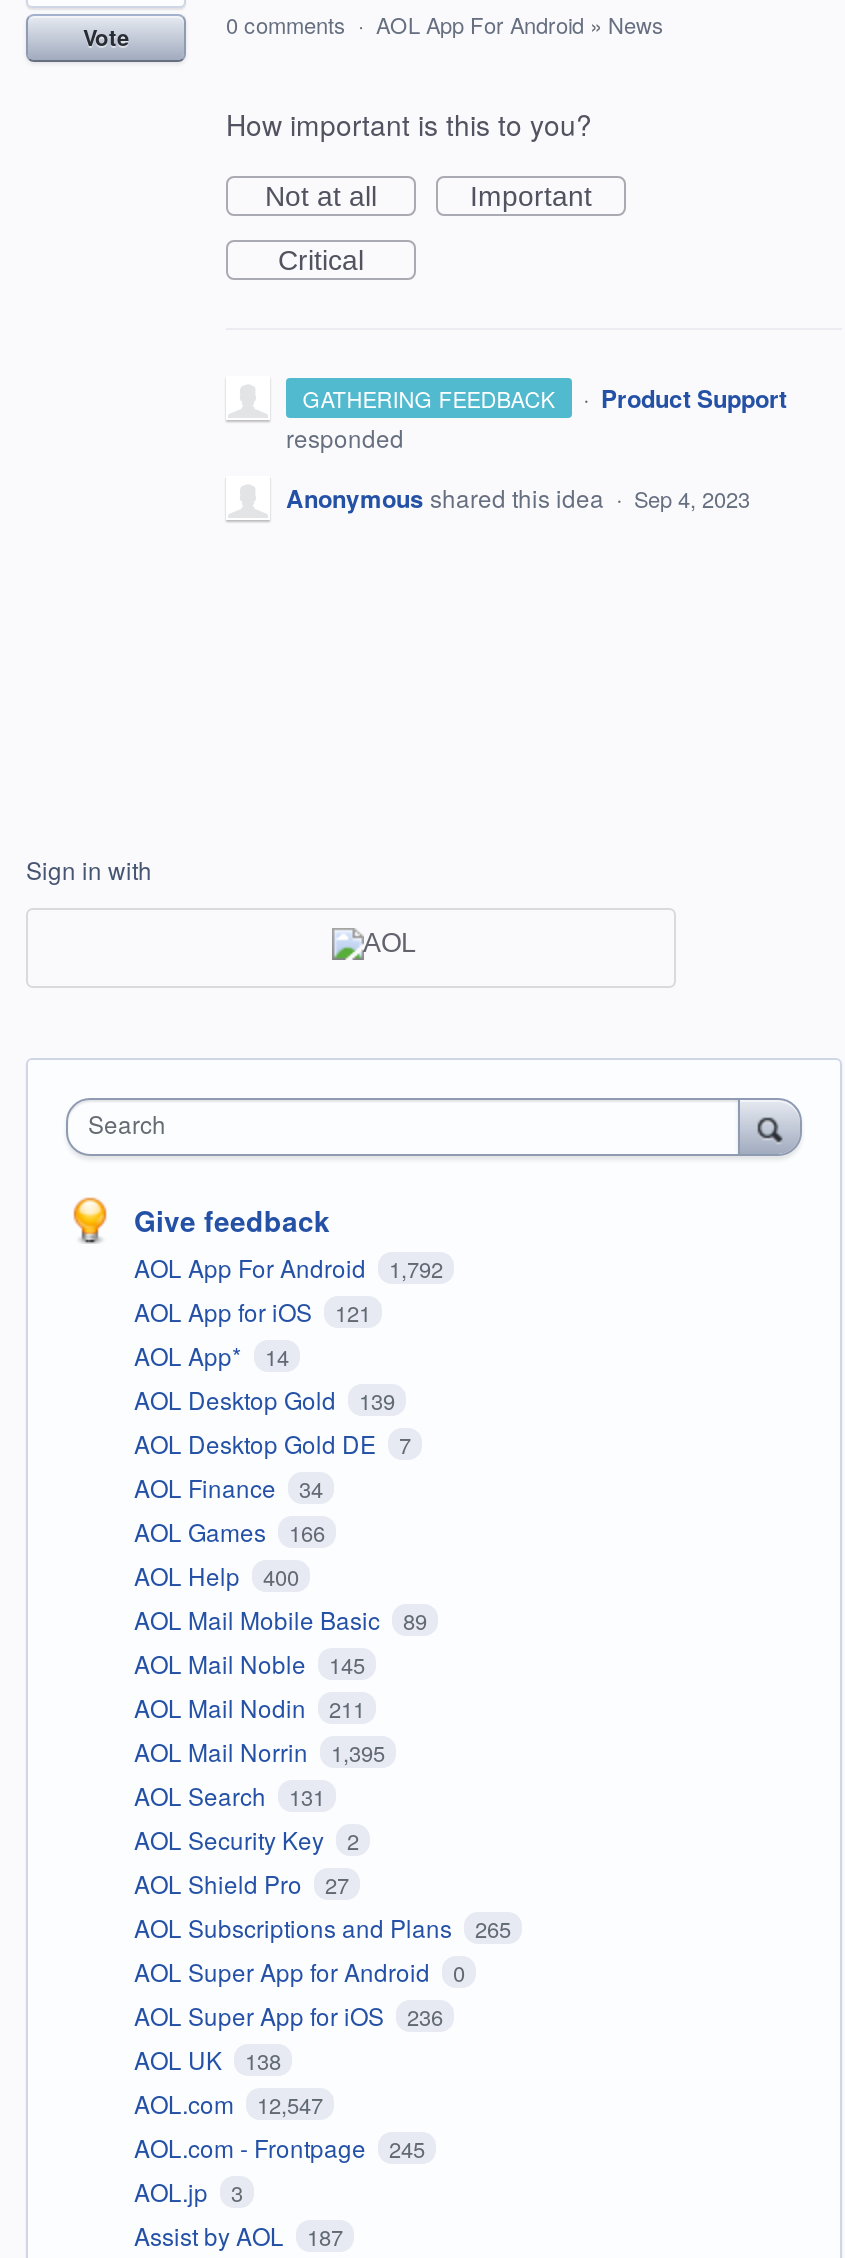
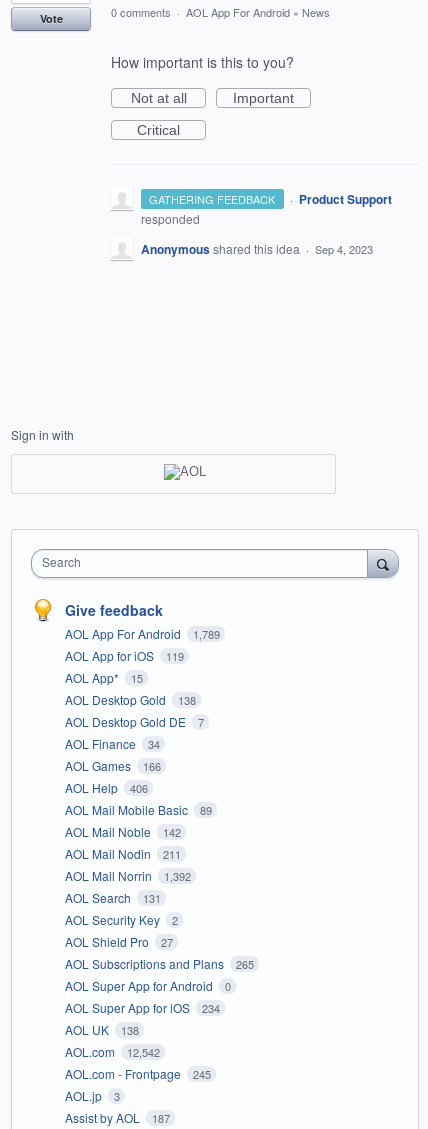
[134,1249,443,1283] AOL App For Android 1,792 -> [65,625,219,642] AOL App For Android 1,789
[134,1293,371,1327] AOL App for iOS 121 -> [65,647,183,664] AOL App for iOS 119
[134,1337,289,1371] AOL App* 14 -> [65,669,142,686] AOL App* 15
[134,1381,395,1415] AOL Desktop Gold 139 -> [65,691,195,708] AOL Desktop Gold 138
[134,1557,299,1591] AOL Help 400 -> [65,779,147,796] AOL Help 406
[134,1645,365,1679] AOL Mail Noble 145 -> [65,823,180,840] AOL Mail Noble 142
[134,1733,385,1767] AOL Mail Norrin 1,395 -> [65,867,190,884] AOL Mail Norrin 1,392
[134,1997,443,2031] AOL Super App for iOS 236 -> [65,999,219,1016] AOL Super App for iOS 234
[134,2085,323,2119] AOL.com 12,547 -> [65,1043,159,1060] AOL.com 12,542

